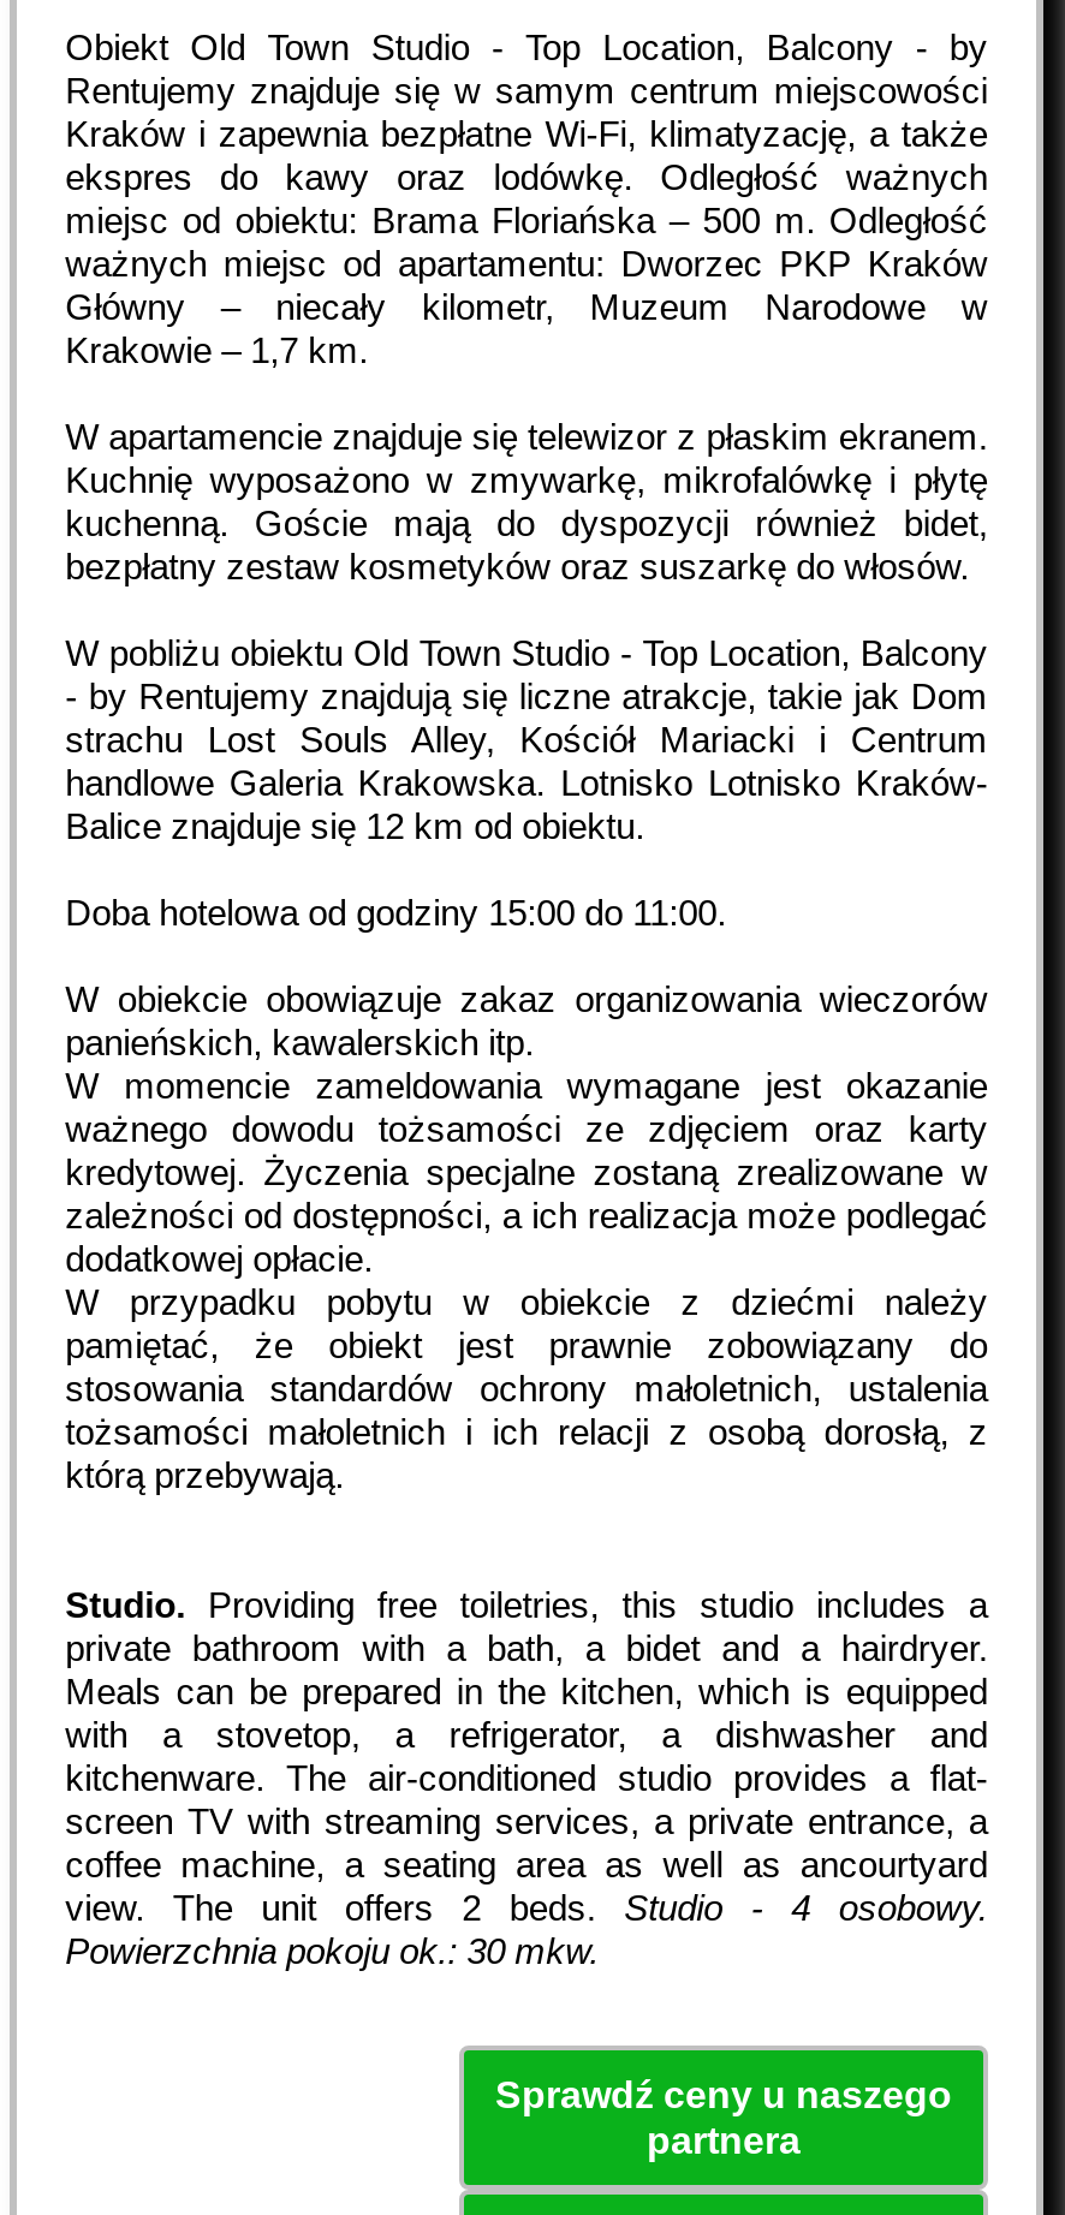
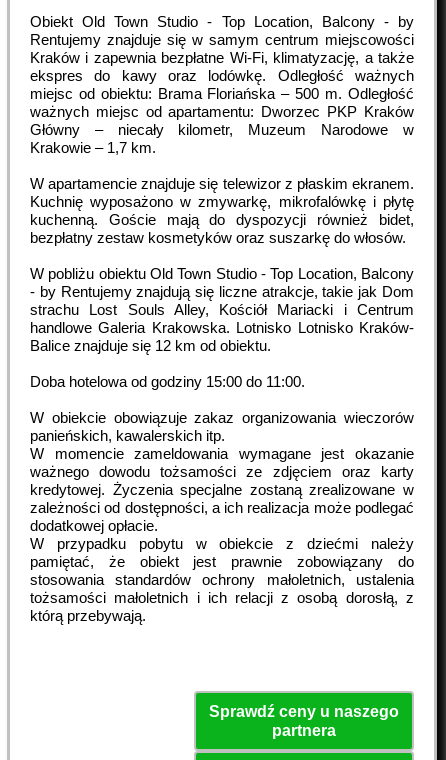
[65,1584,988,1971] Studio. Providing free toiletries, this studio includes a | private bathroom with a bath, a bidet and a hairdryer. | Meals can be prepared in the kitchen, which is equipped | with a stovetop, a refrigerator, a dishwasher and | kitchenware. The air-conditioned studio provides a flat- | screen TV with streaming services, a private entrance, a | coffee machine, a seating area as well as ancourtyard | view. The unit offers 2 beds. Studio - 4 osobowy. | Powierzchnia pokoju ok.: 30 mkw. -> none

